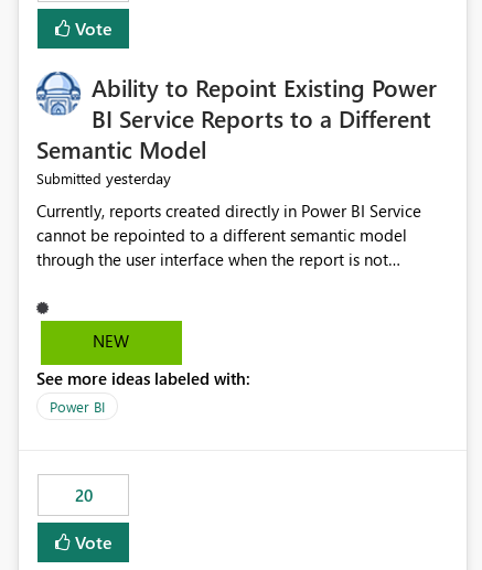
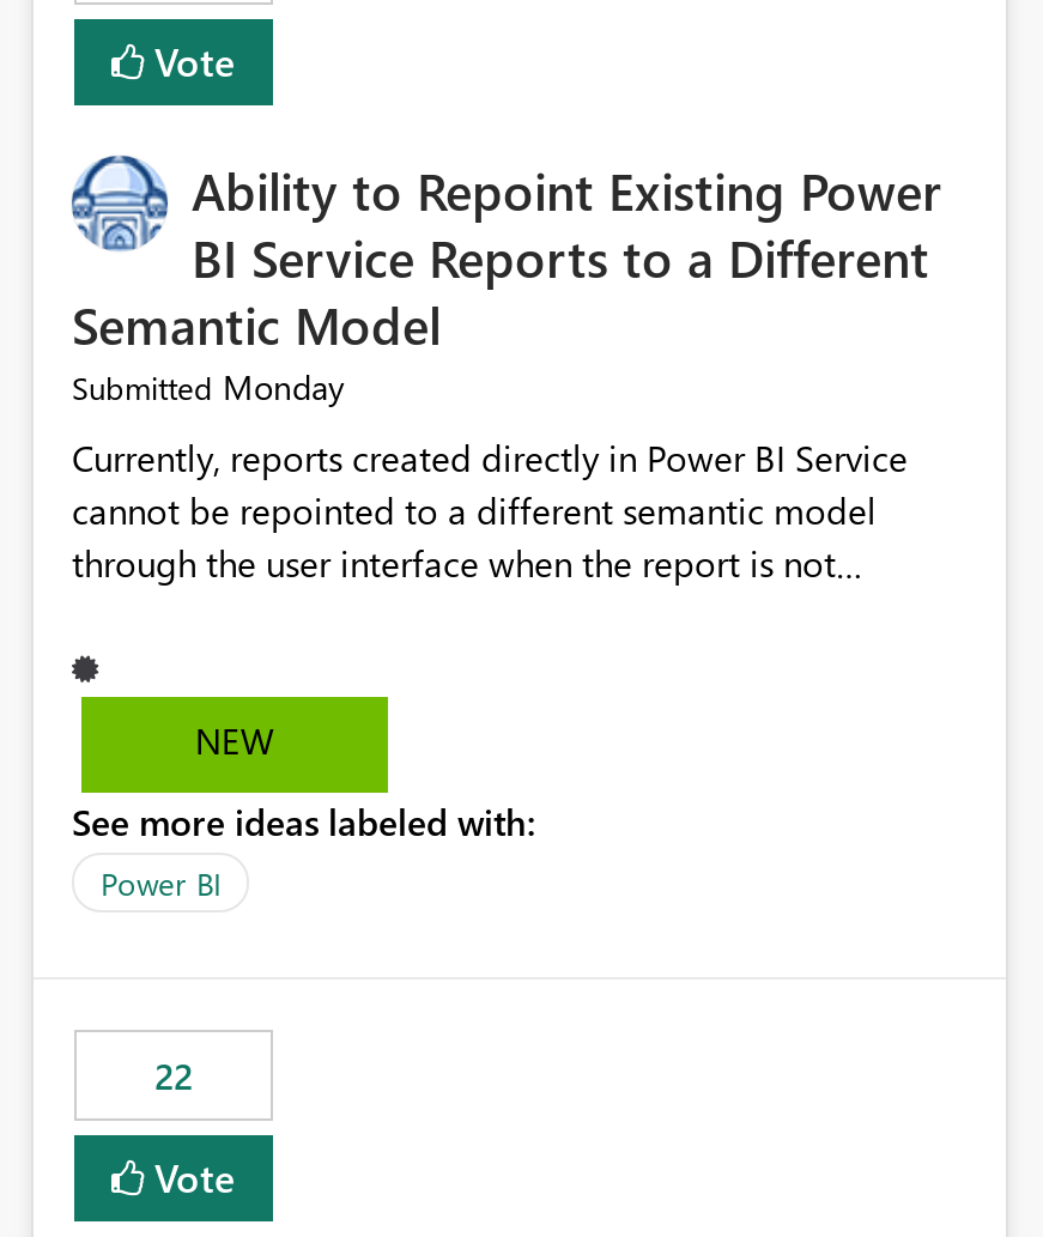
[36,168,171,189] Submitted yesterday -> [72,365,345,410] Submitted Monday
[74,484,92,506] 20 -> [154,1052,193,1100] 22

